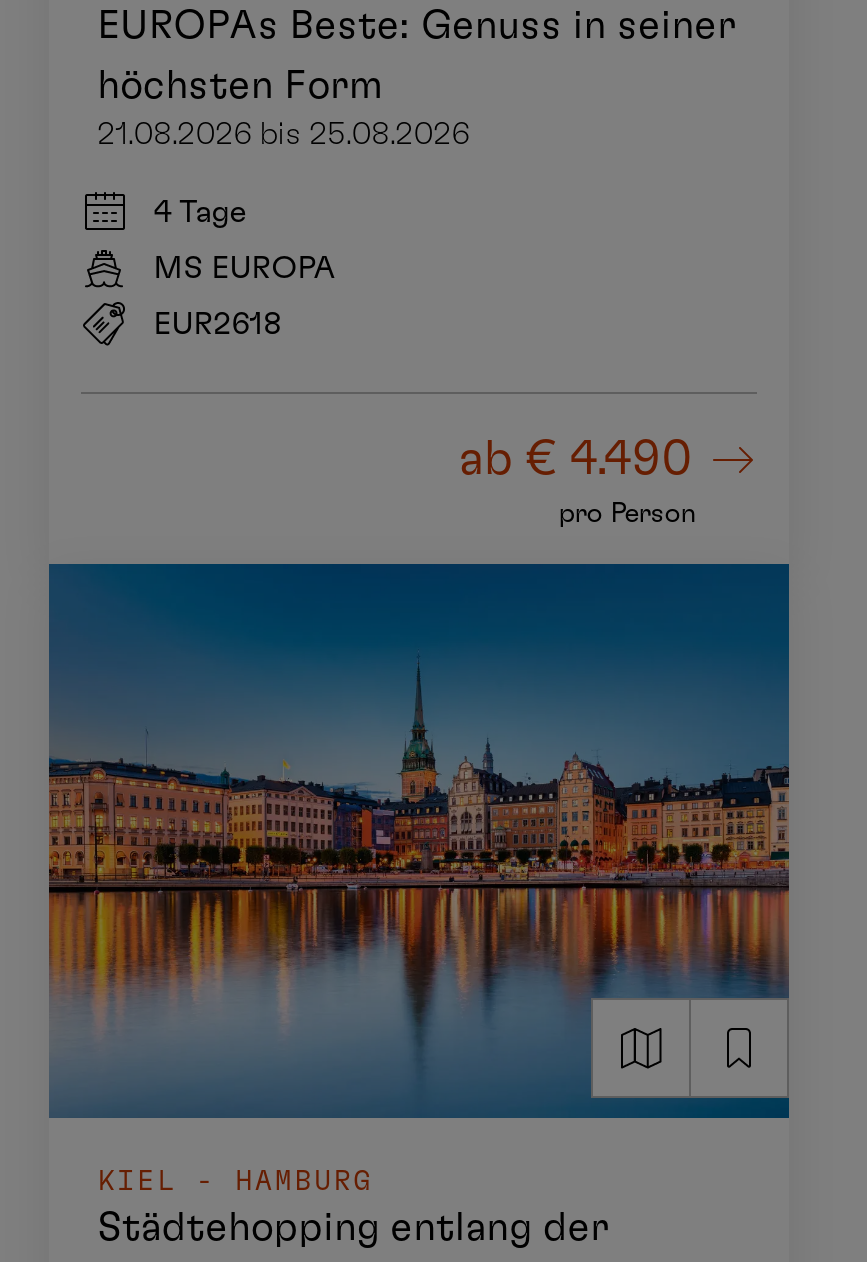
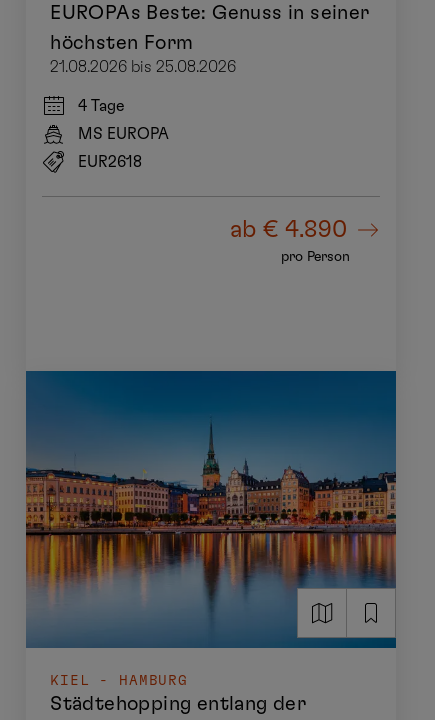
[459,437,693,485] ab € 4.490 -> [230,218,348,242] ab € 4.890

